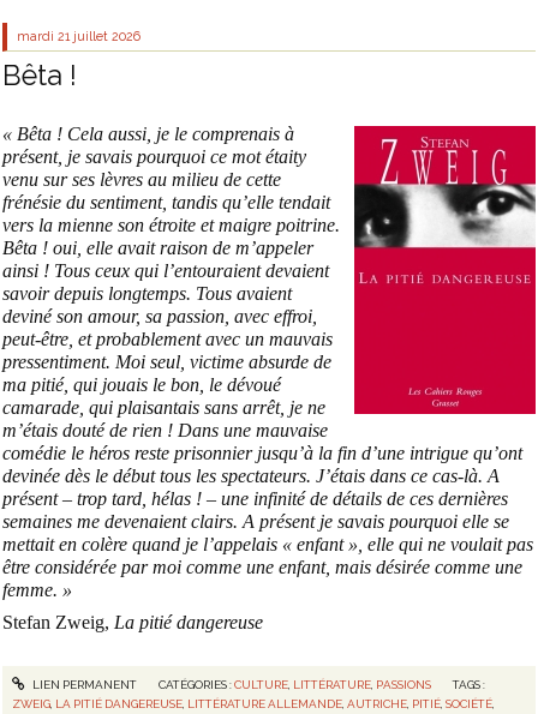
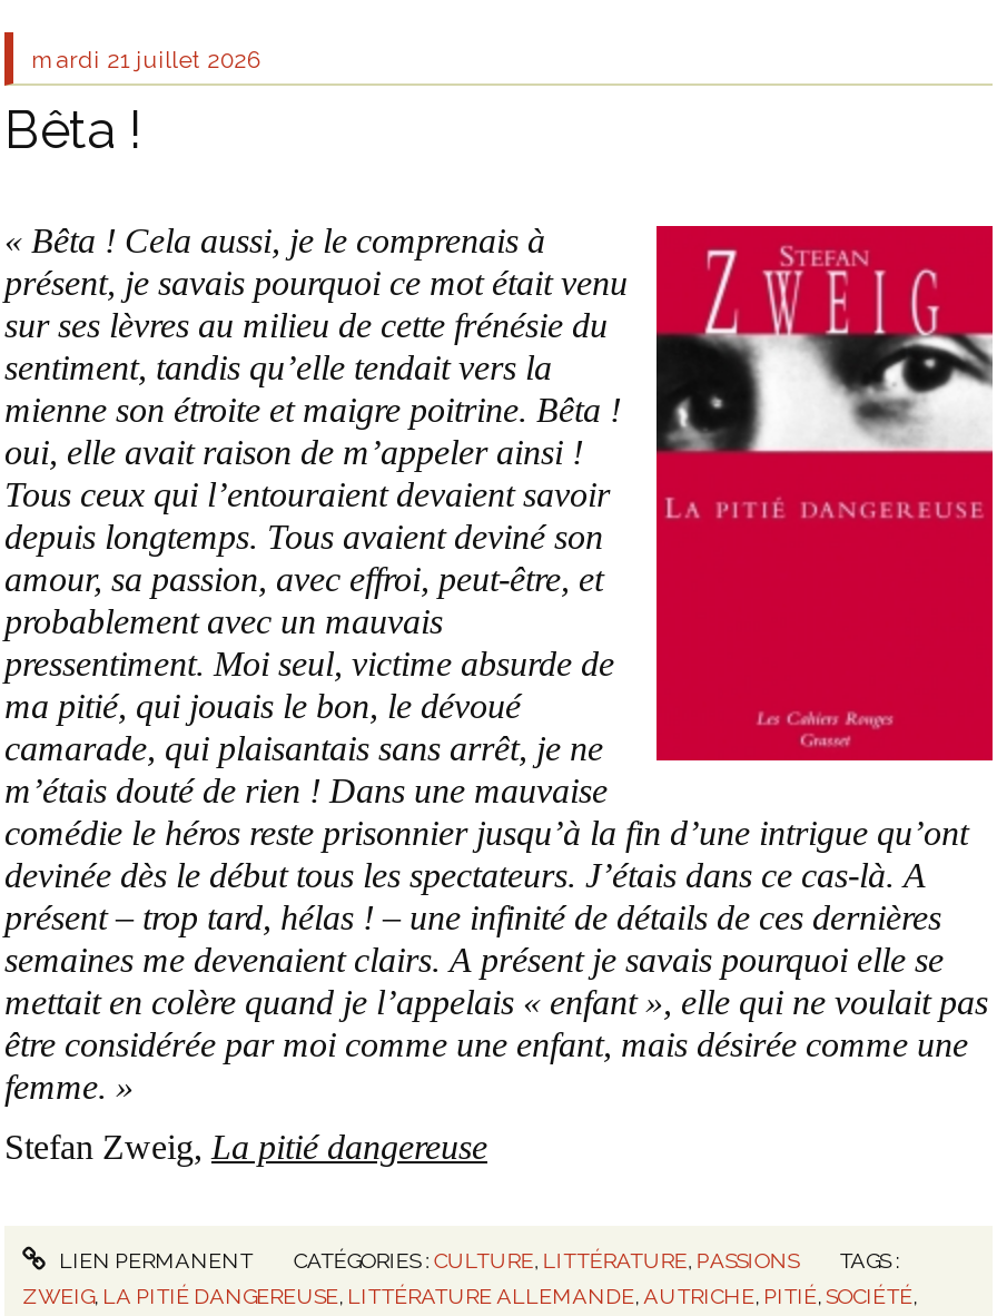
[2,147,340,349] présent, je savais pourquoi ce mot étaity | venu sur ses lèvres au milieu de cette | frénésie du sentiment, tandis qu’elle tendait | vers la mienne son étroite et maigre poitrine. | Bêta ! oui, elle avait raison de m’appeler | ainsi ! Tous ceux qui l’entouraient devaient | savoir depuis longtemps. Tous avaient | deviné son amour, sa passion, avec effroi, | peut-être, et probablement avec un mauvais -> [4,263,628,639] présent, je savais pourquoi ce mot était venu | sur ses lèvres au milieu de cette frénésie du | sentiment, tandis qu’elle tendait vers la | mienne son étroite et maigre poitrine. Bêta ! | oui, elle avait raison de m’appeler ainsi ! | Tous ceux qui l’entouraient devaient savoir | depuis longtemps. Tous avaient deviné son | amour, sa passion, avec effroi, peut-être, et | probablement avec un mauvais

